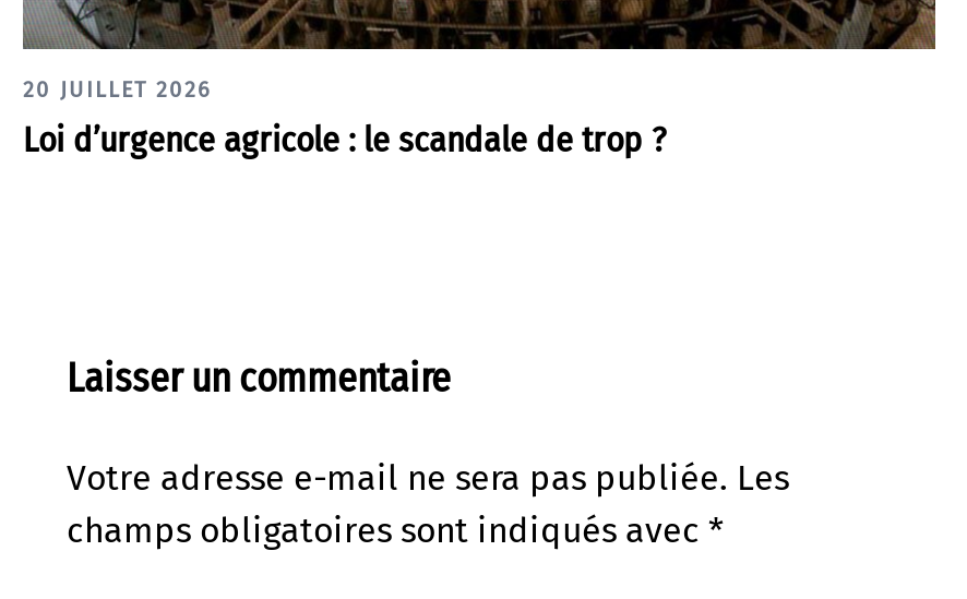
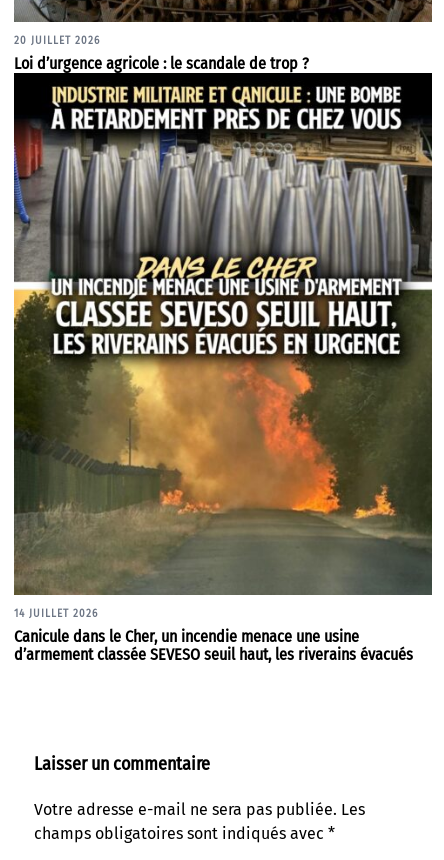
none -> [13,72,432,664] [image] | 14 JUILLET 2026 | Canicule dans le Cher, un incendie menace une usine | d’armement classée SEVESO seuil haut, les riverains évacués

